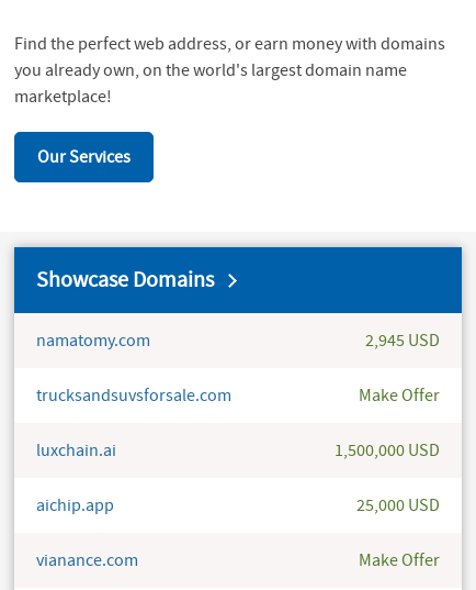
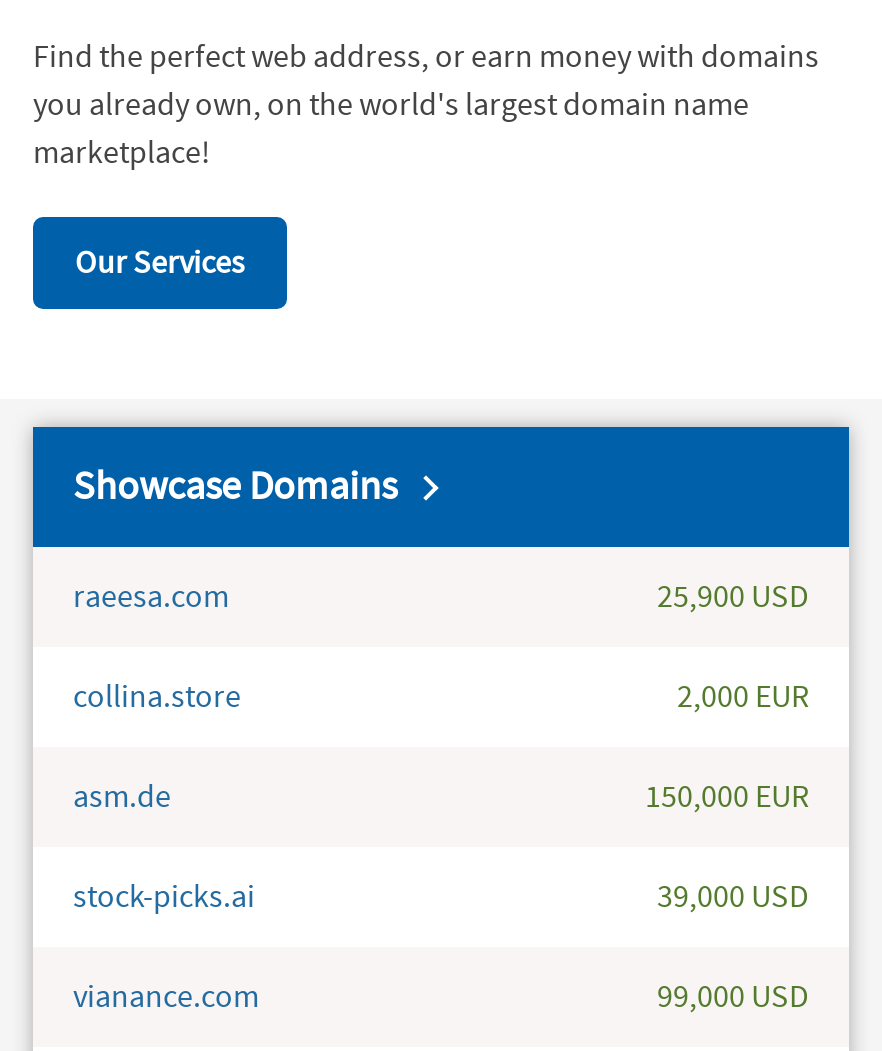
[36,330,440,352] namatomy.com | 2,945 USD -> [73,577,809,617] raeesa.com | 25,900 USD
[36,385,440,407] trucksandsuvsforsale.com | Make Offer -> [73,677,809,717] collina.store | 2,000 EUR
[36,440,440,462] luxchain.ai | 1,500,000 USD -> [73,777,809,817] asm.de | 150,000 EUR
[36,495,440,517] aichip.app | 25,000 USD -> [73,877,809,917] stock-picks.ai | 39,000 USD
[359,550,440,572] Make Offer -> [657,977,809,1017] 99,000 USD

